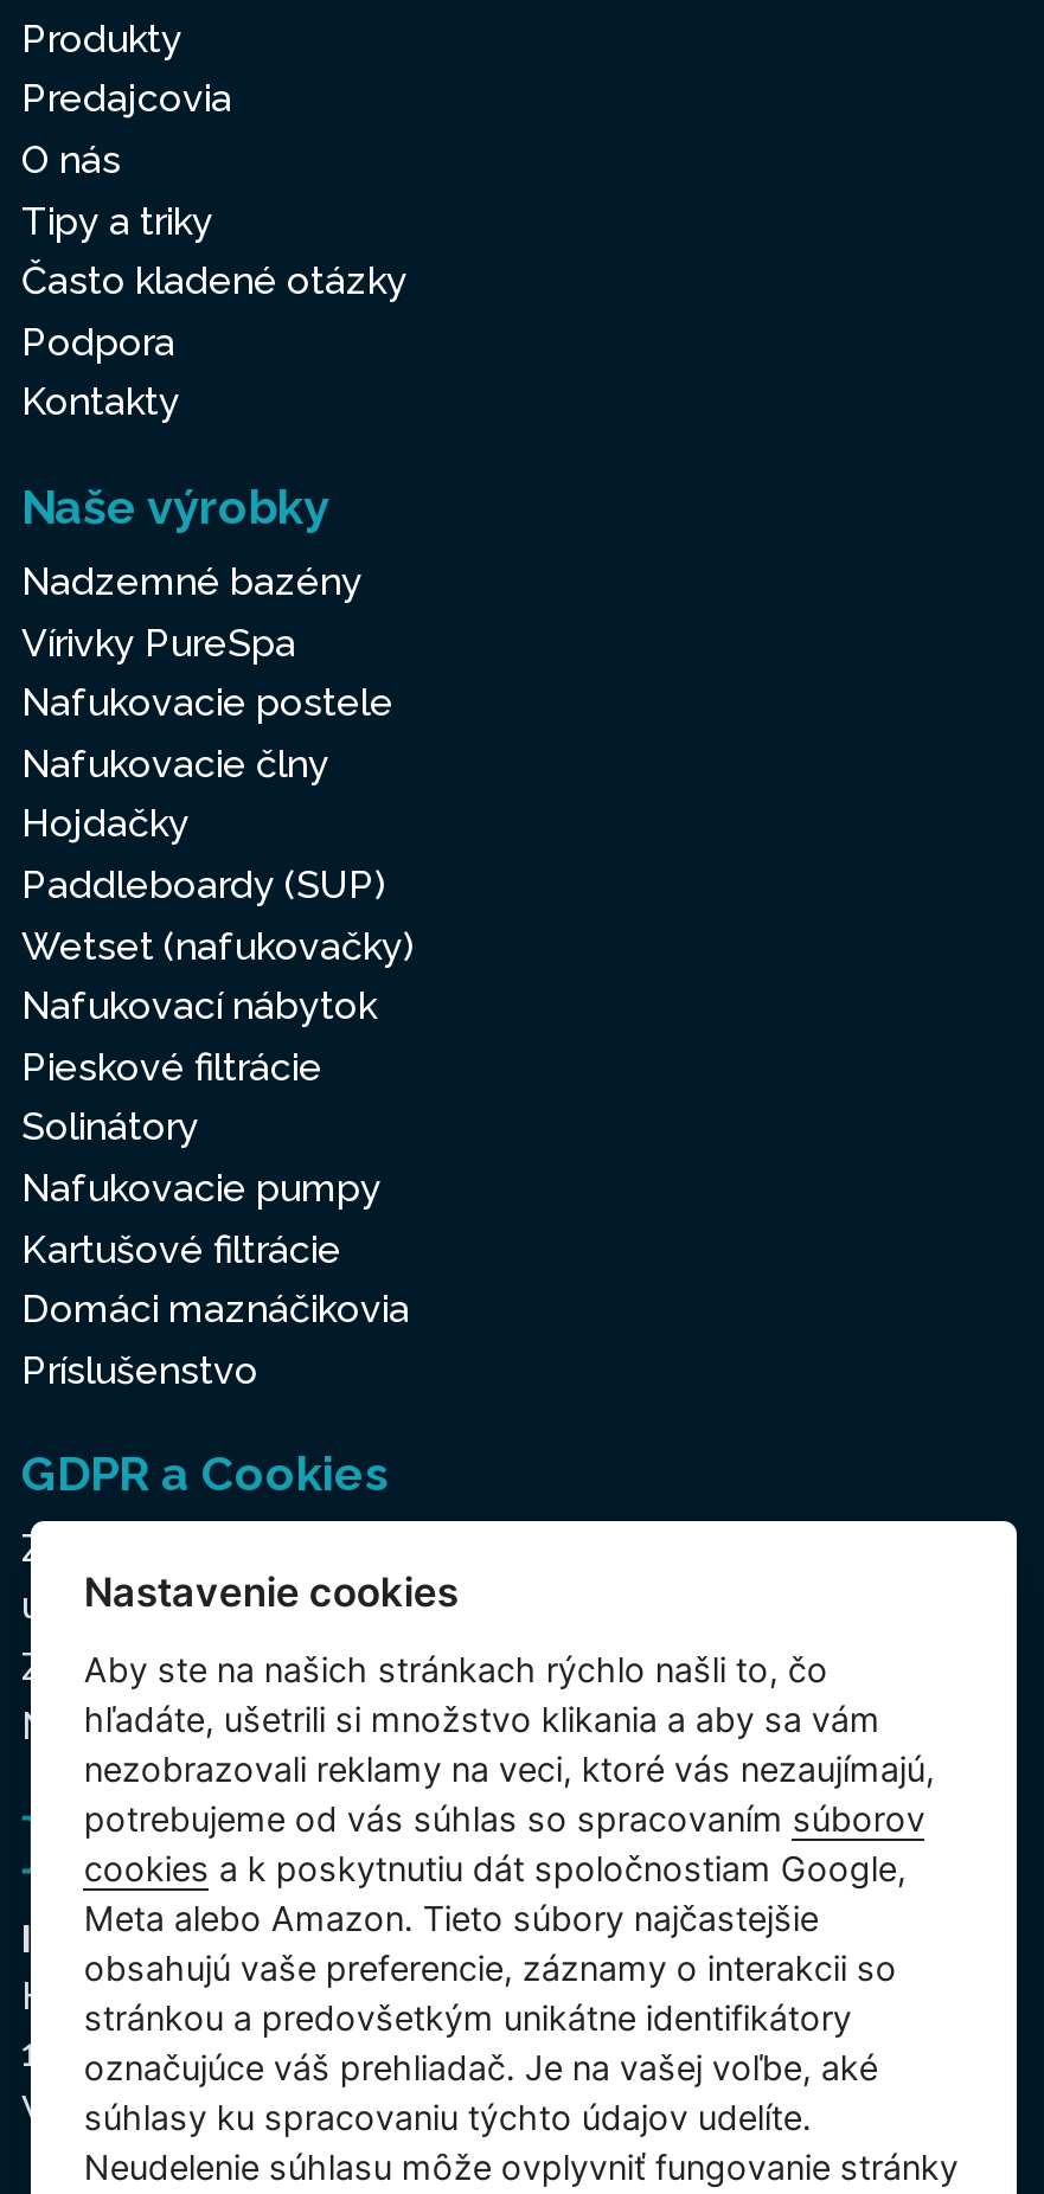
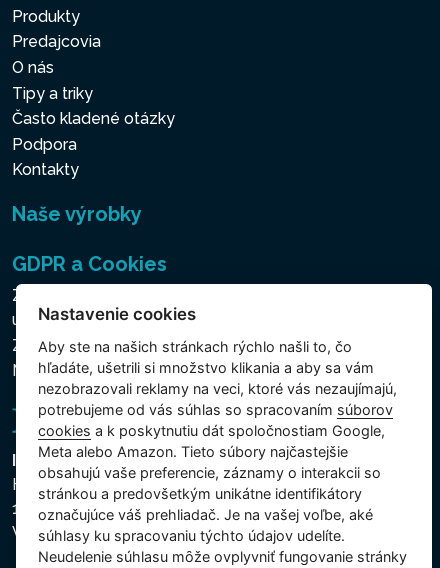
[21,559,415,1392] Nadzemné bazény | Vírivky PureSpa | Nafukovacie postele | Nafukovacie člny | Hojdačky | Paddleboardy (SUP) | Wetset (nafukovačky) | Nafukovací nábytok | Pieskové filtrácie | Solinátory | Nafukovacie pumpy | Kartušové filtrácie | Domáci maznáčikovia | Príslušenstvo -> none

